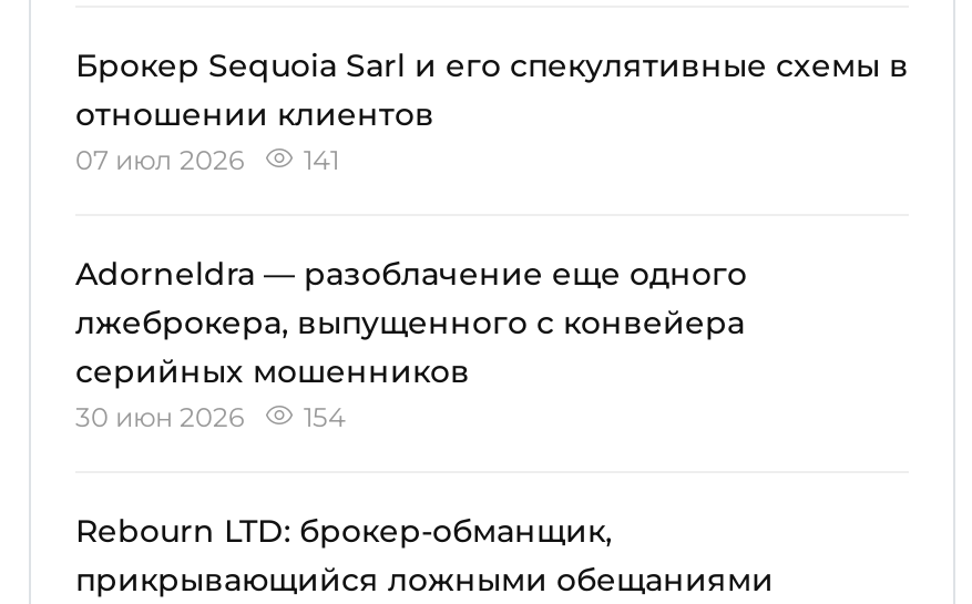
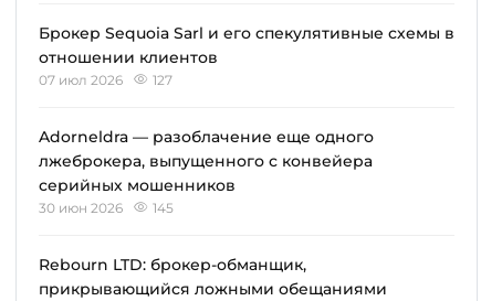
[75,142,339,175] 07 июл 2026 141 -> [39,71,172,88] 07 июл 2026 127
[75,399,346,432] 30 июн 2026 154 -> [39,199,174,216] 30 июн 2026 145

